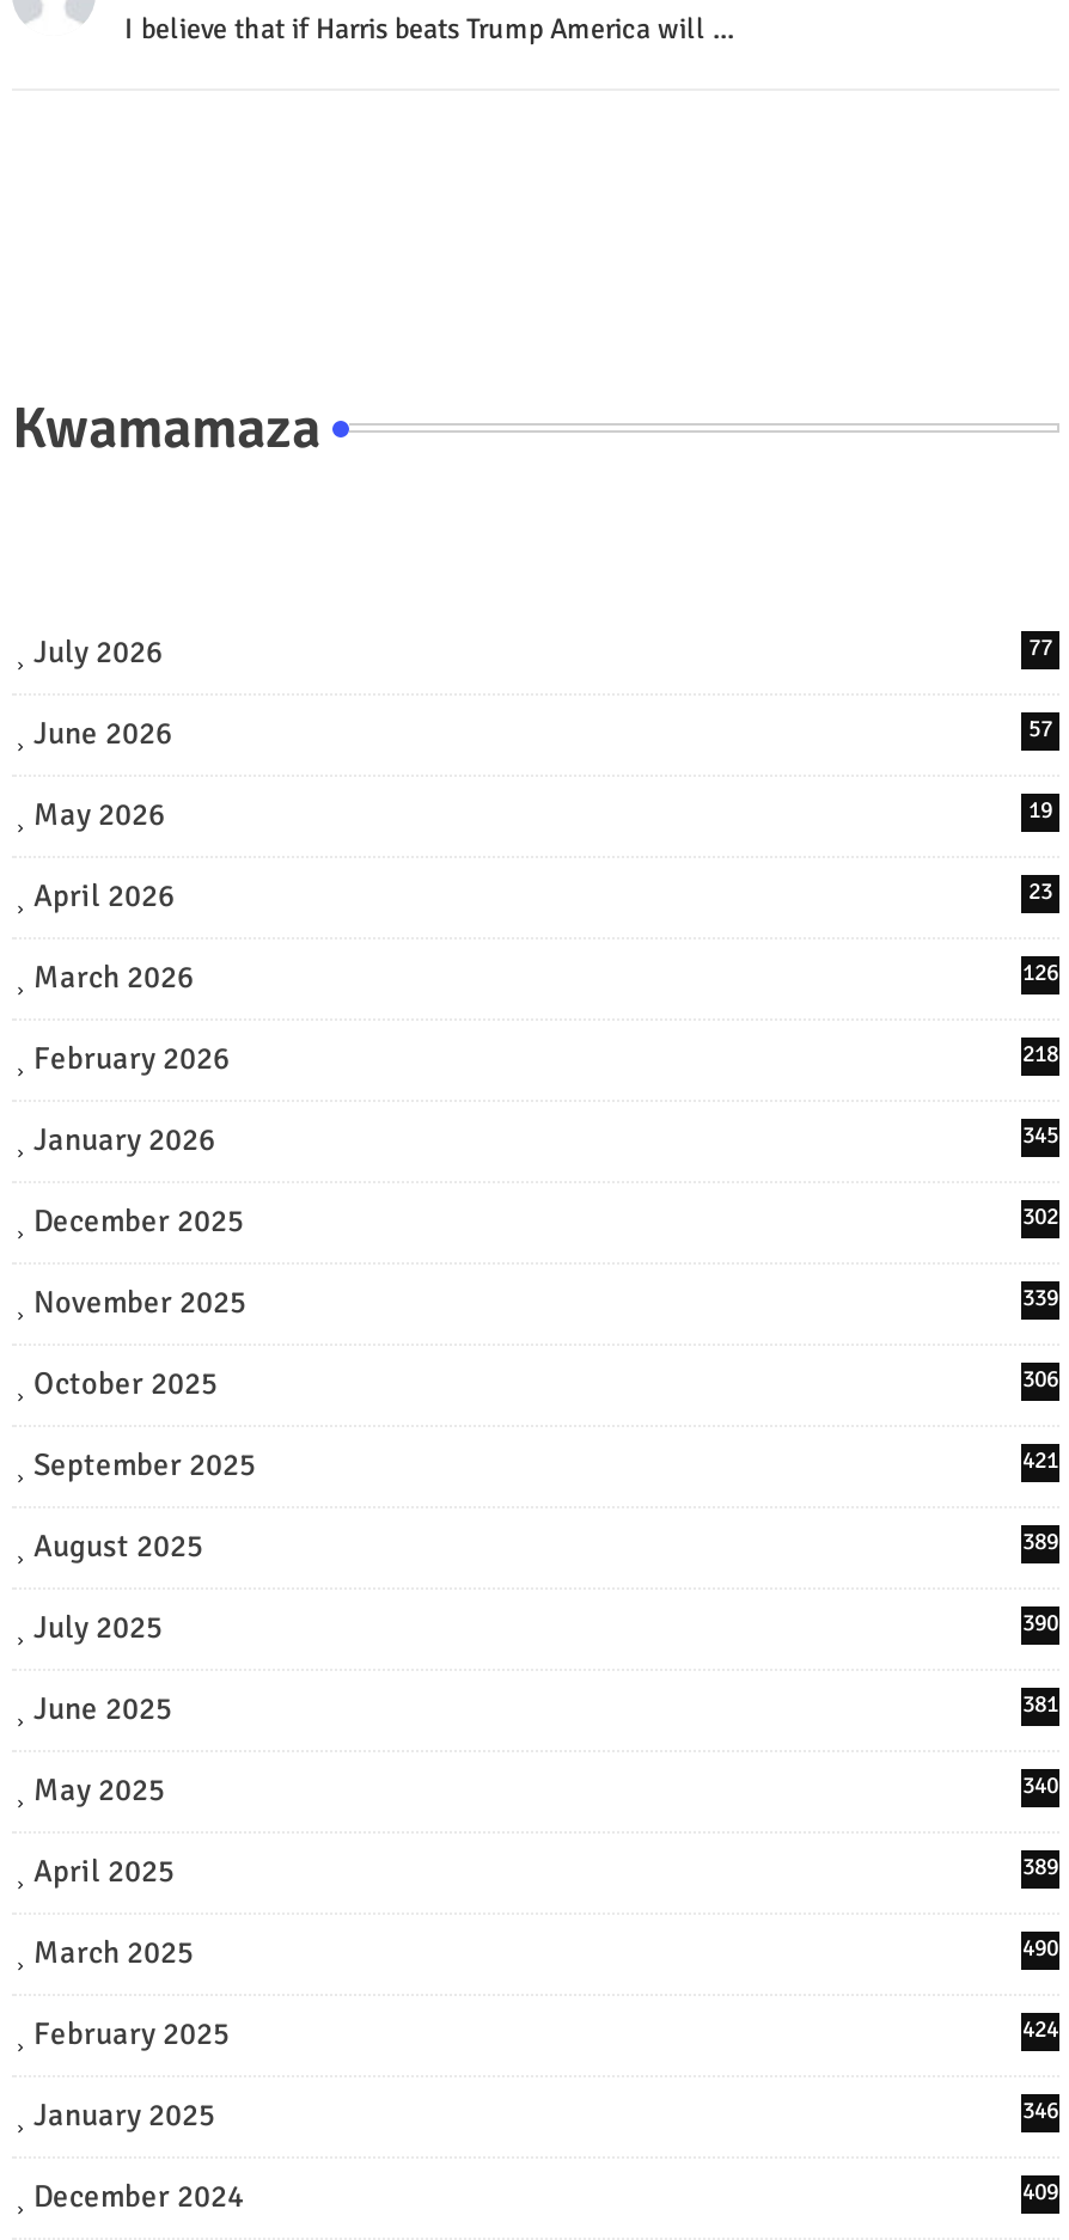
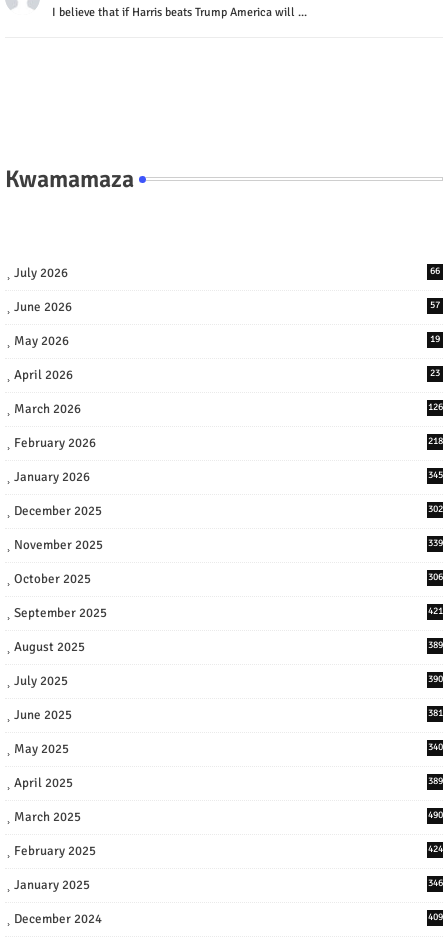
[1028,633,1052,661] 77 -> [430,265,440,277] 66

